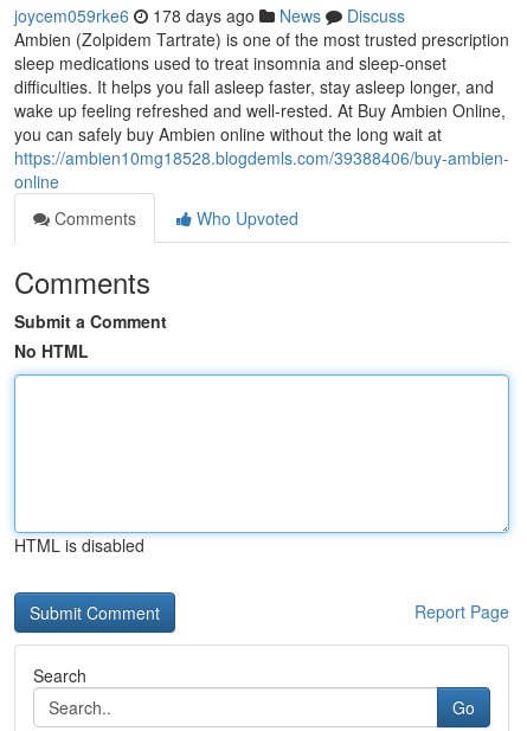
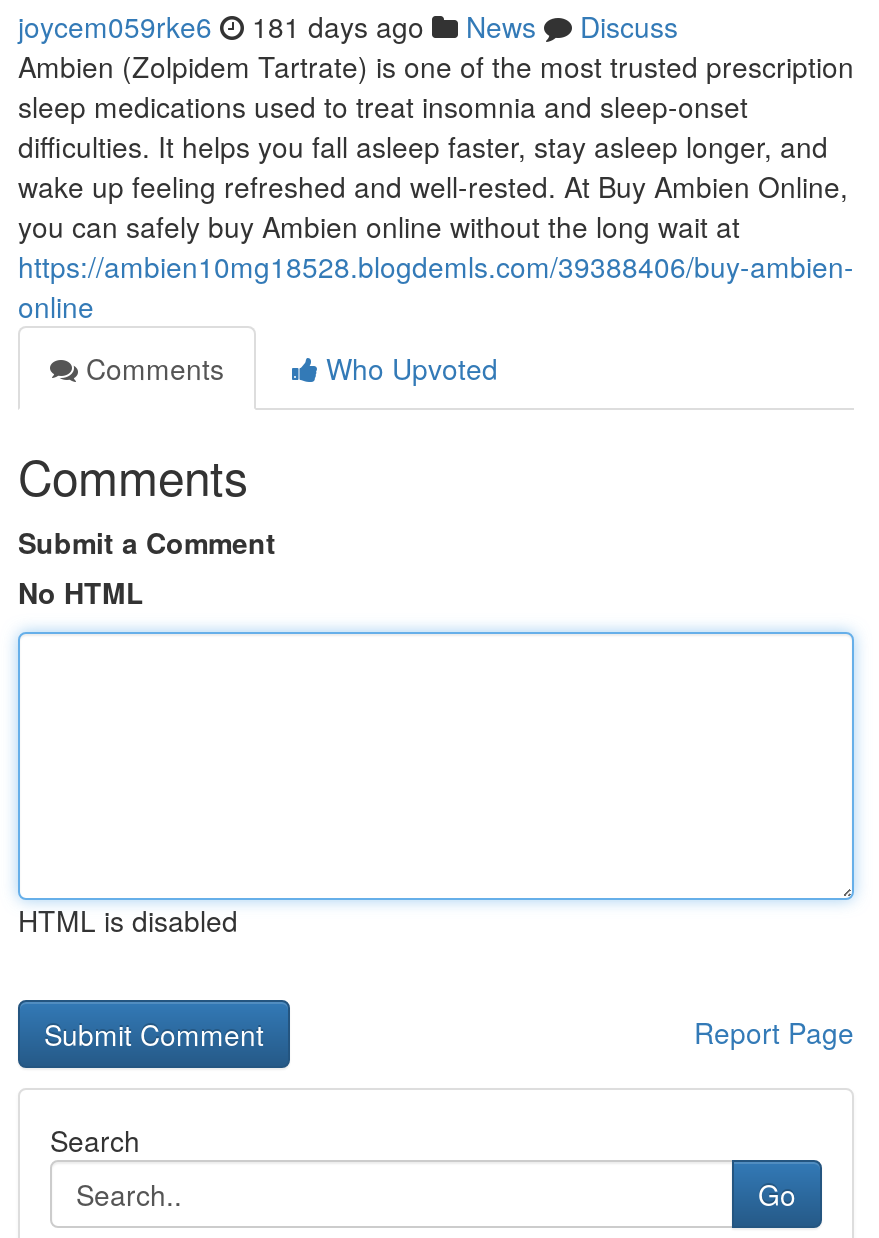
[14,4,405,27] joycem059rke6 178 days ago News Discuss -> [18,6,678,46] joycem059rke6 181 days ago News Discuss

